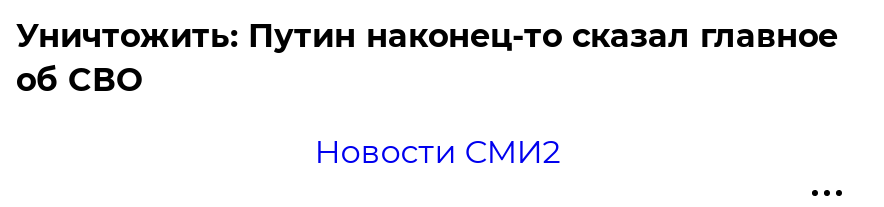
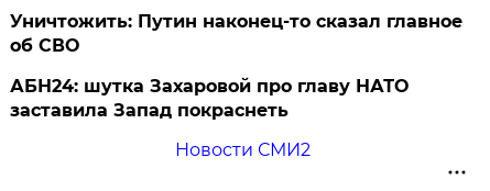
none -> [10,76,409,121] АБН24: шутка Захаровой про главу НАТО | заставила Запад покраснеть

